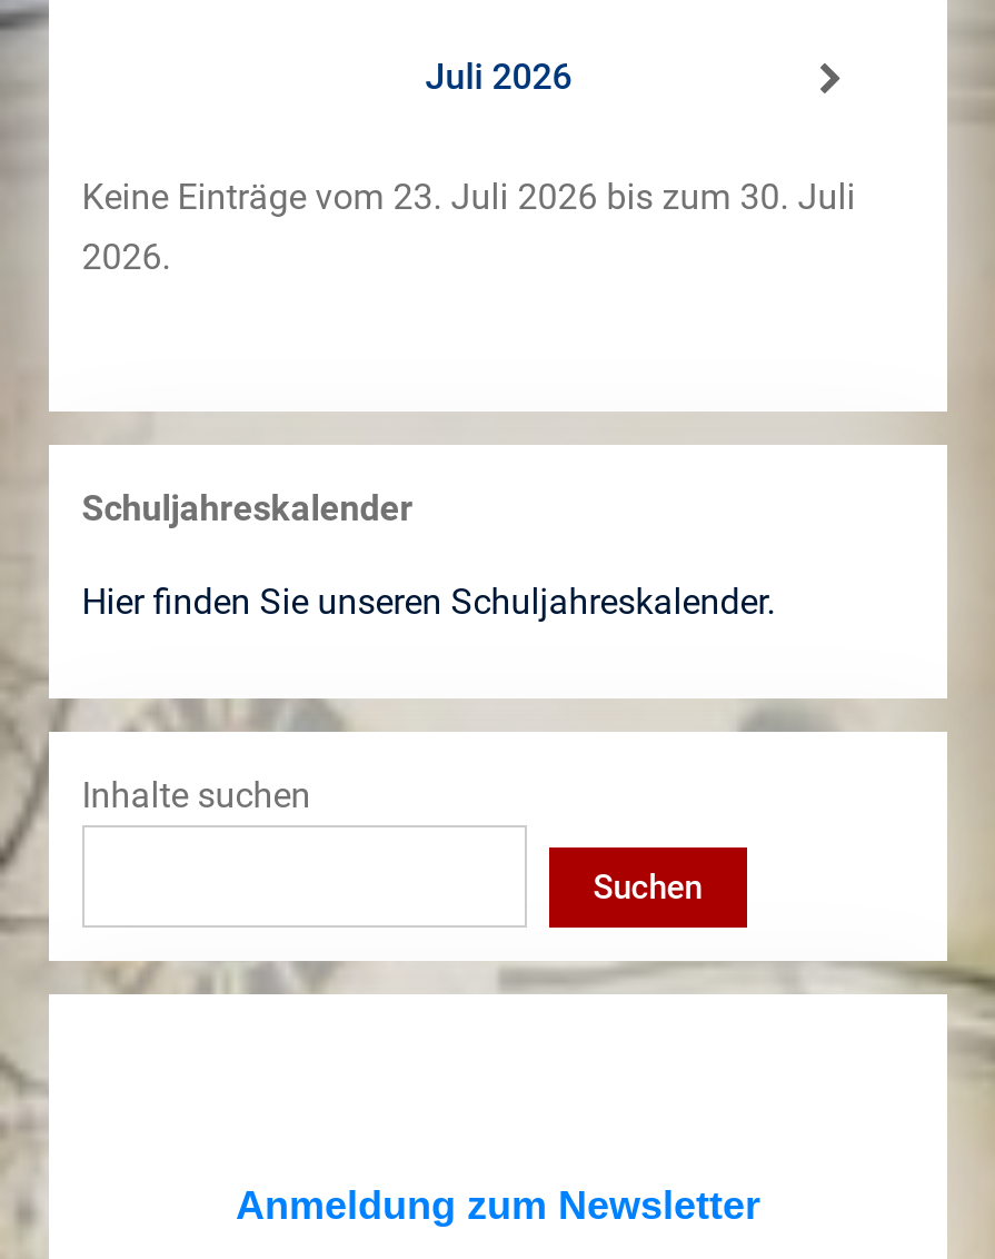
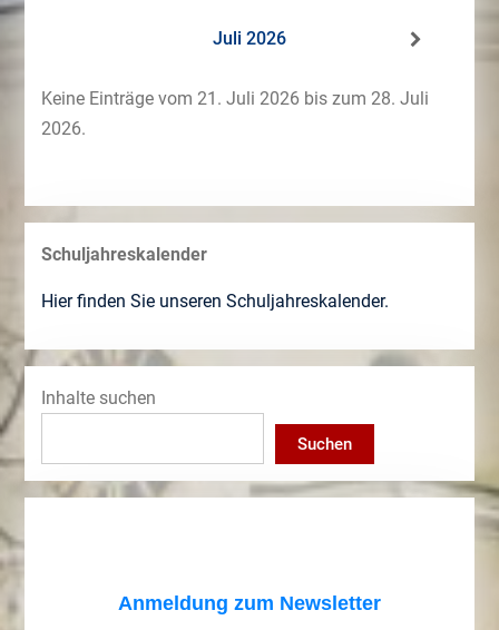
[82,176,855,218] Keine Einträge vom 23. Juli 2026 bis zum 30. Juli -> [41,88,428,109] Keine Einträge vom 21. Juli 2026 bis zum 28. Juli

